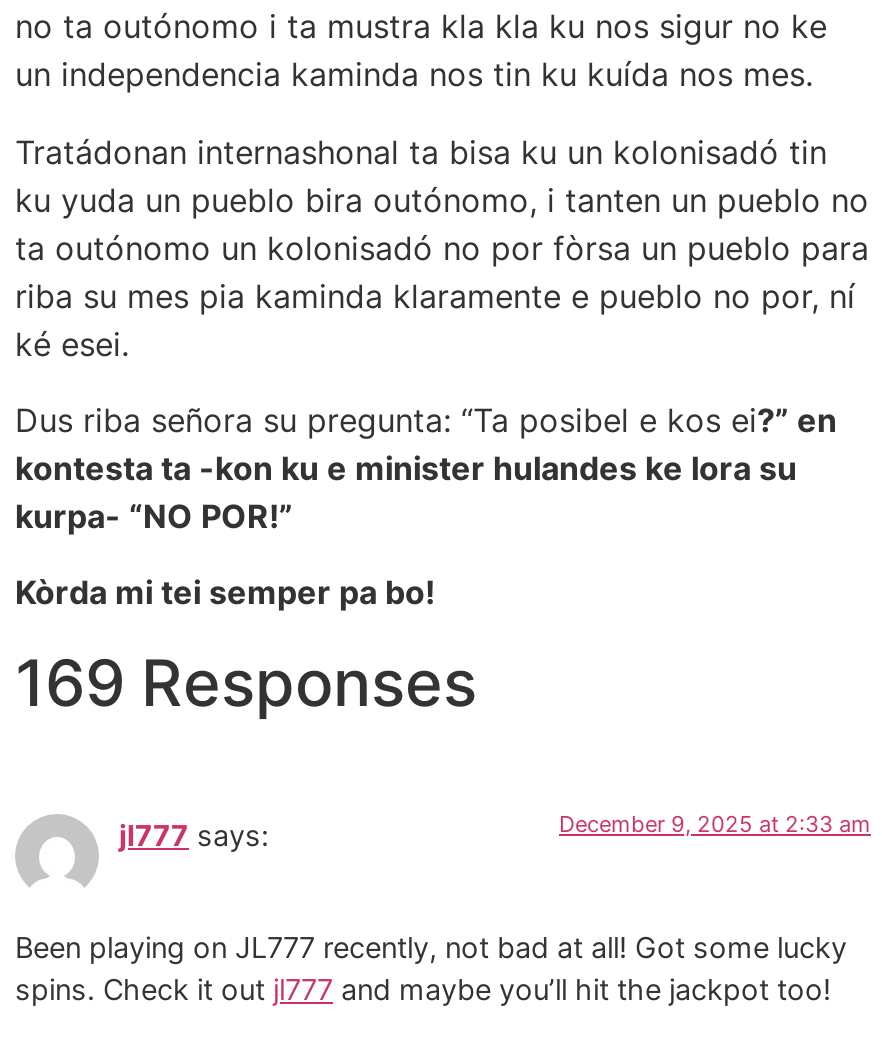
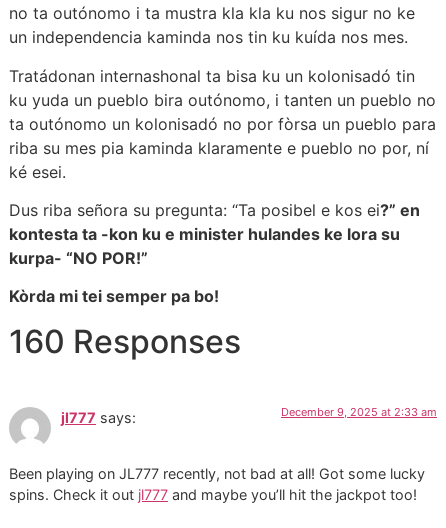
[15,644,477,722] 169 Responses -> [9,322,241,361] 160 Responses

